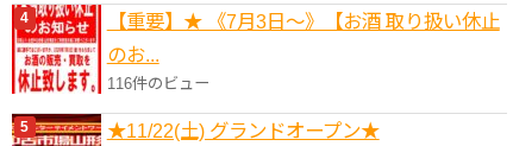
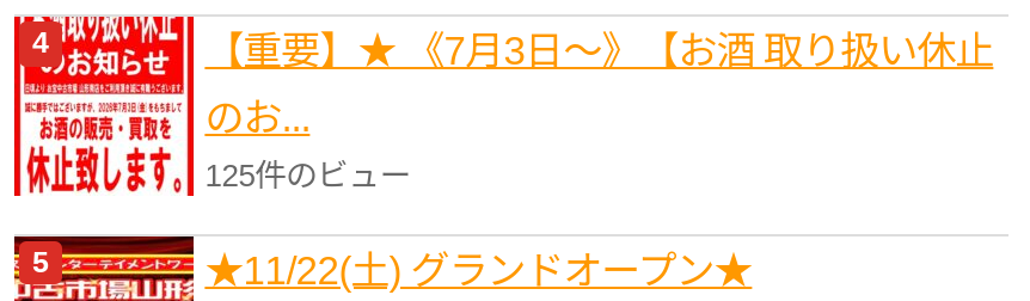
[107,75,209,93] 116件のビュー -> [205,158,410,194] 125件のビュー

